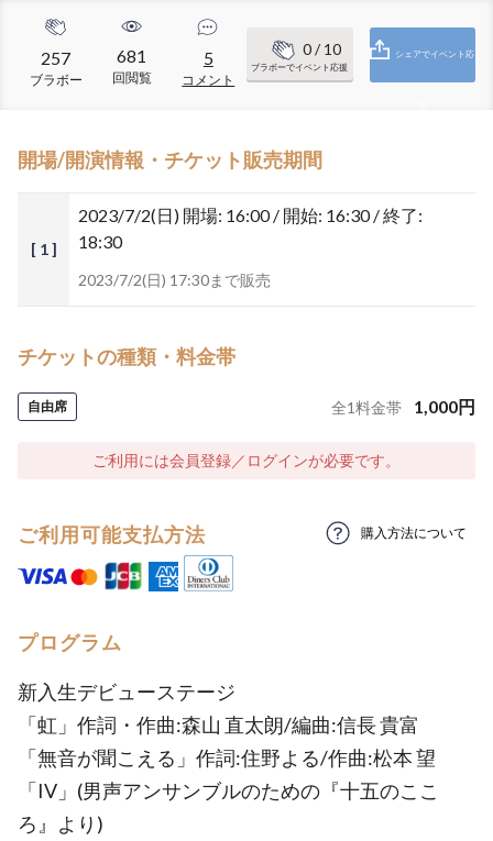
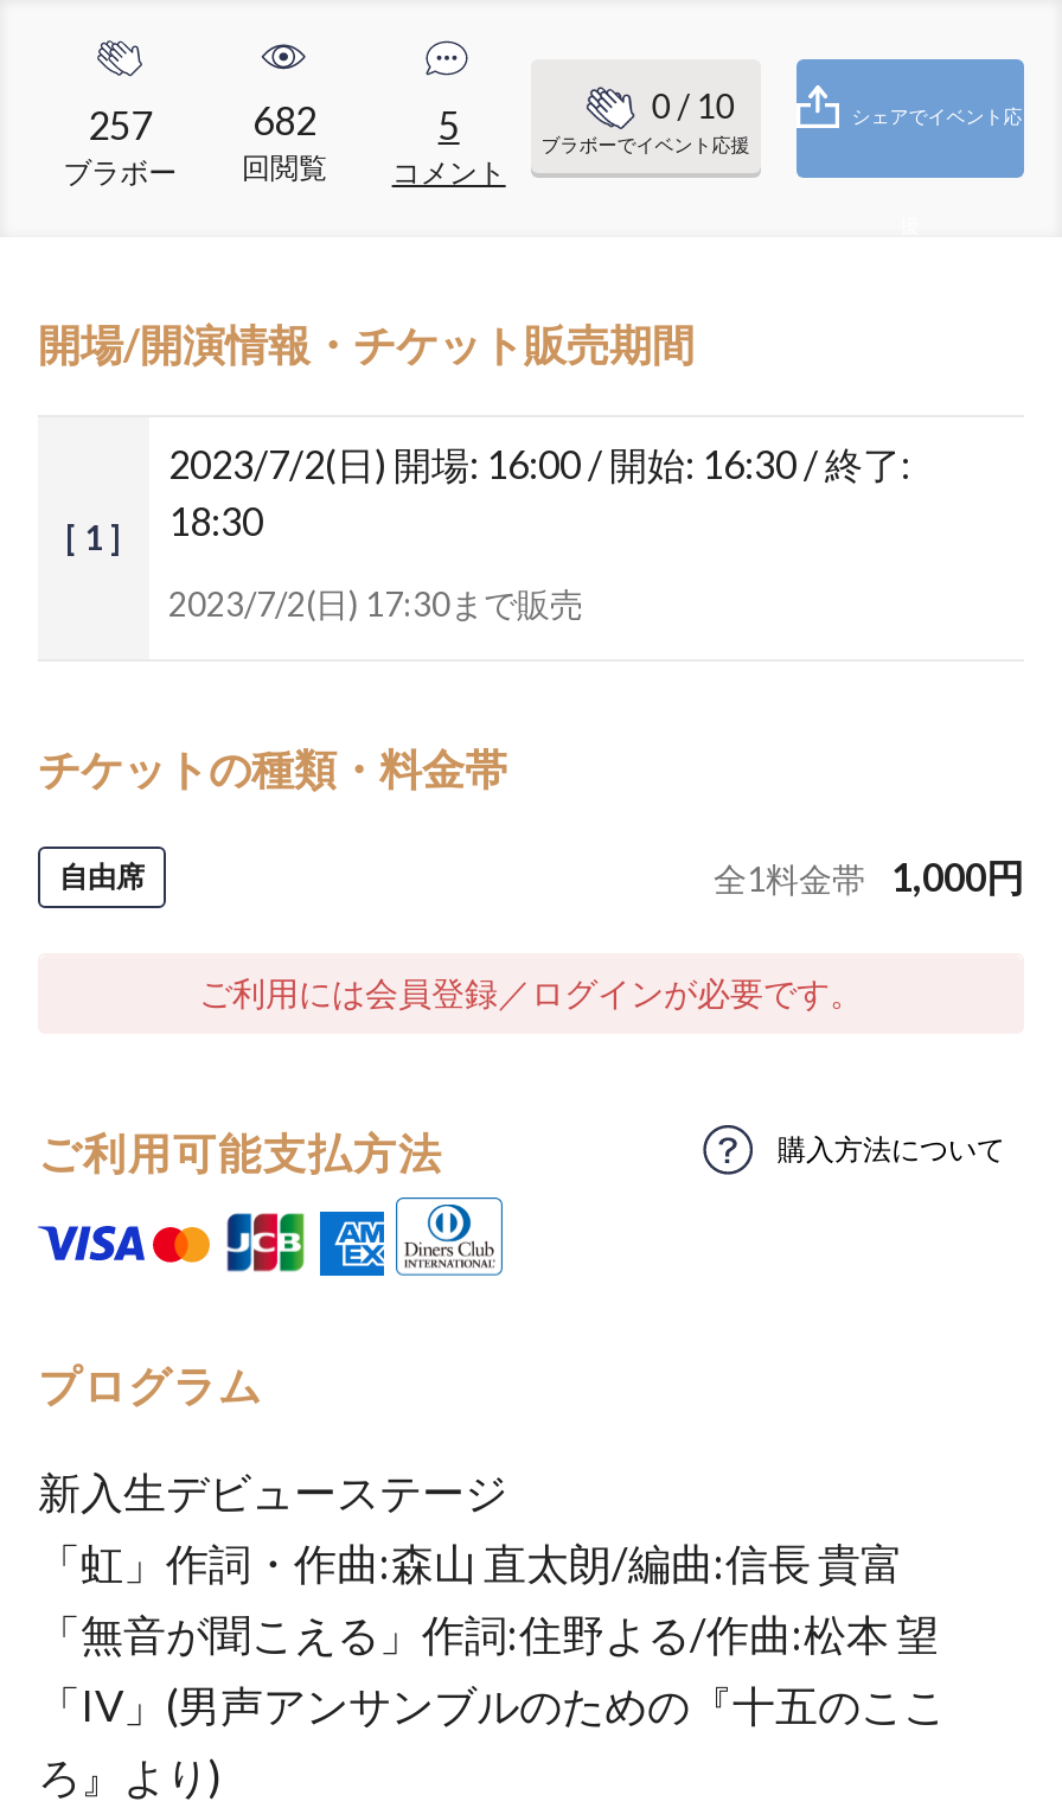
[117,45,147,66] 681 -> [252,97,316,142] 682

